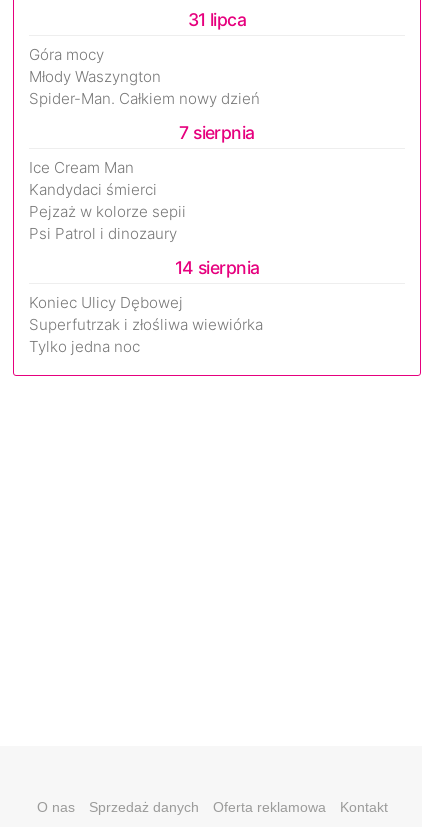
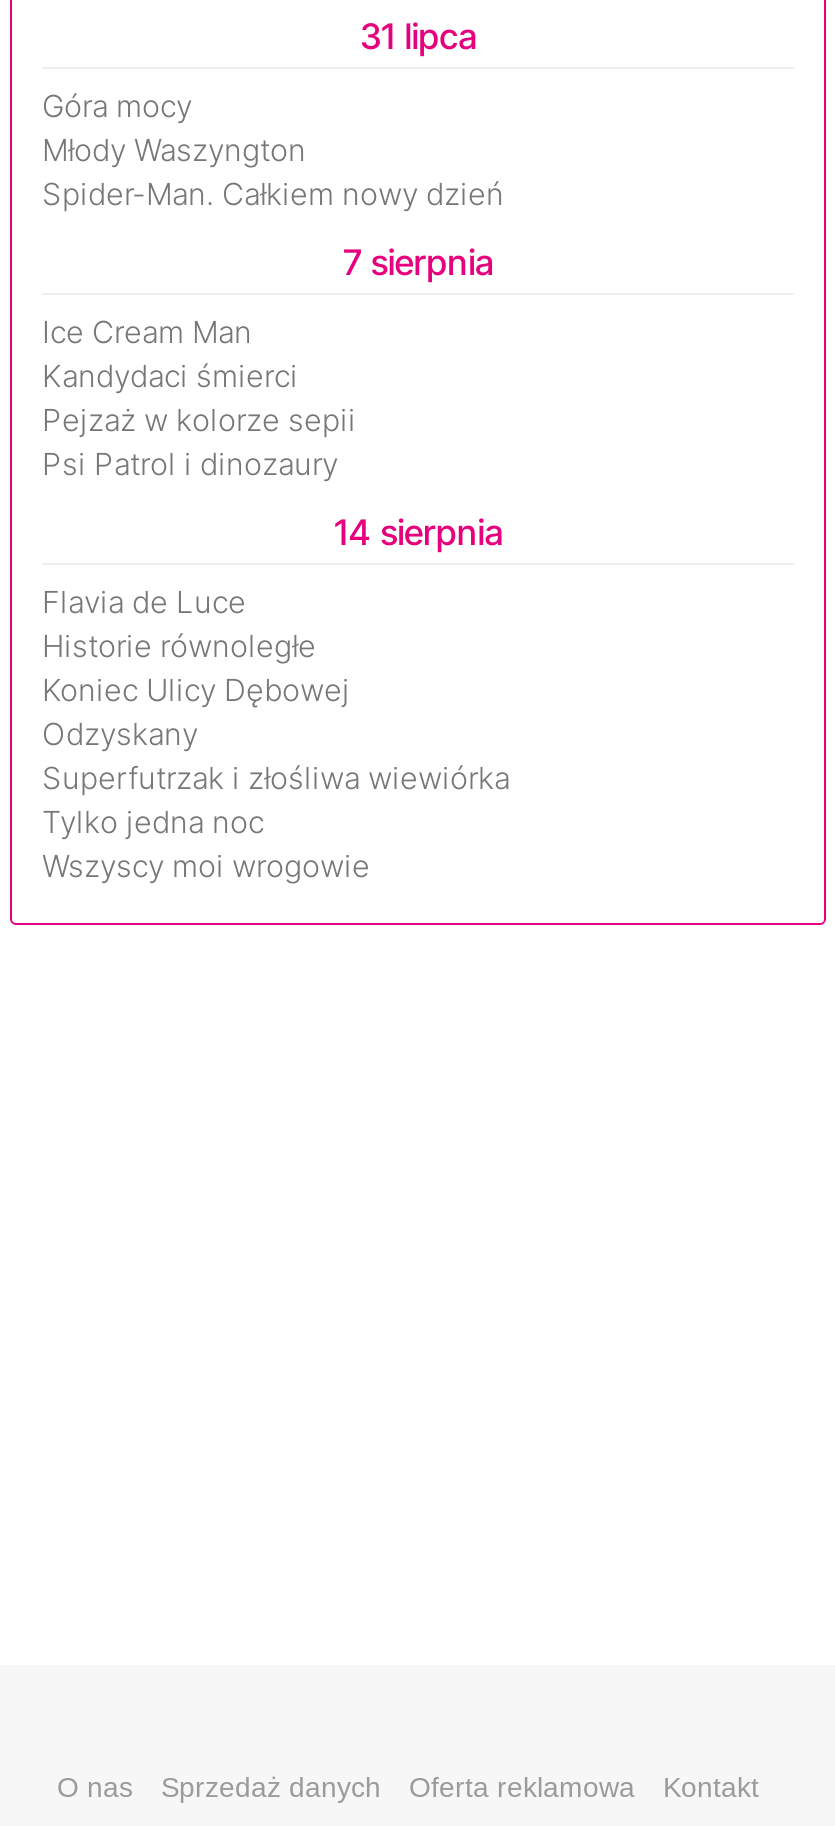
none -> [42,583,316,665] Flavia de Luce | Historie równoległe
none -> [42,715,198,753] Odzyskany
none -> [42,847,370,885] Wszyscy moi wrogowie

